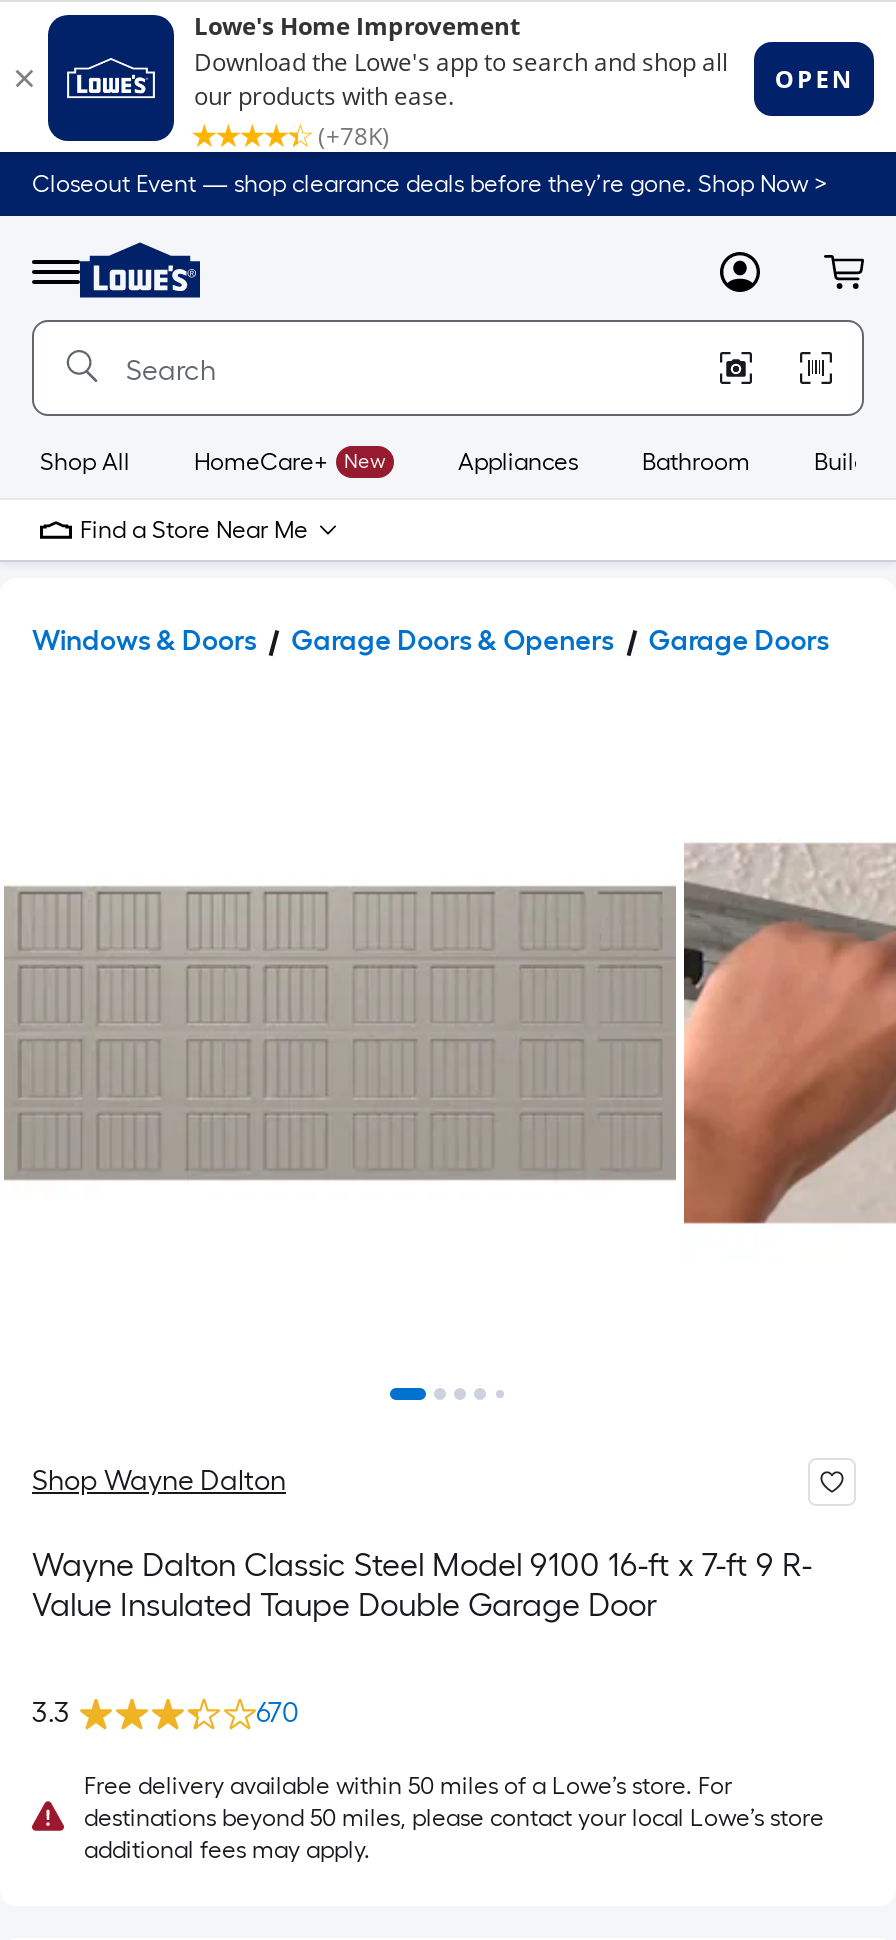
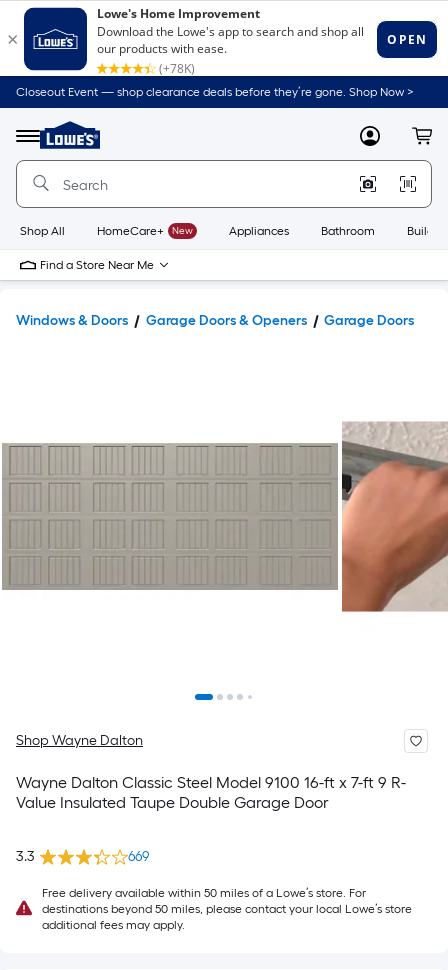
[256,1696,298,1730] 670 -> [128,848,149,865] 669

